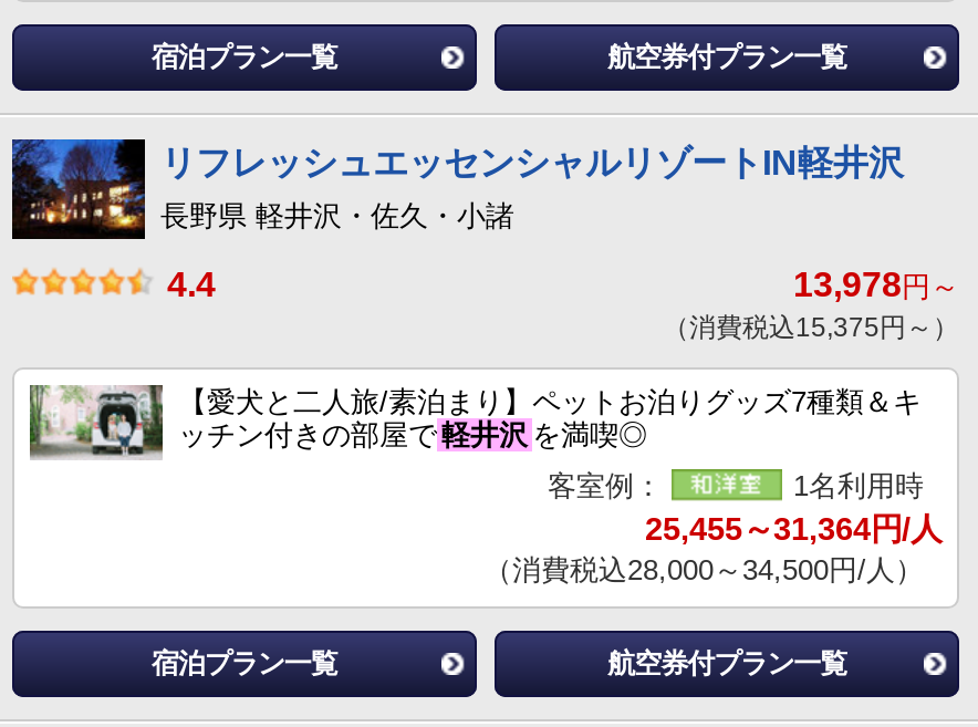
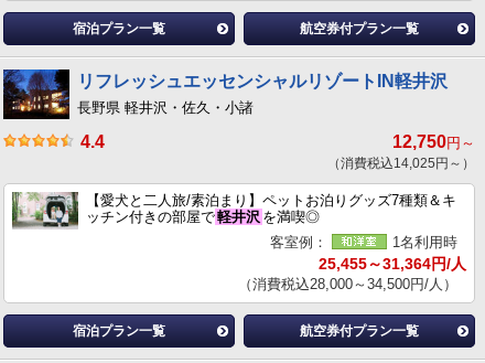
[793,266,959,304] 13,978円～ -> [392,133,475,151] 12,750円～
[663,313,959,344] （消費税込15,375円～） -> [327,156,475,171] （消費税込14,025円～）

